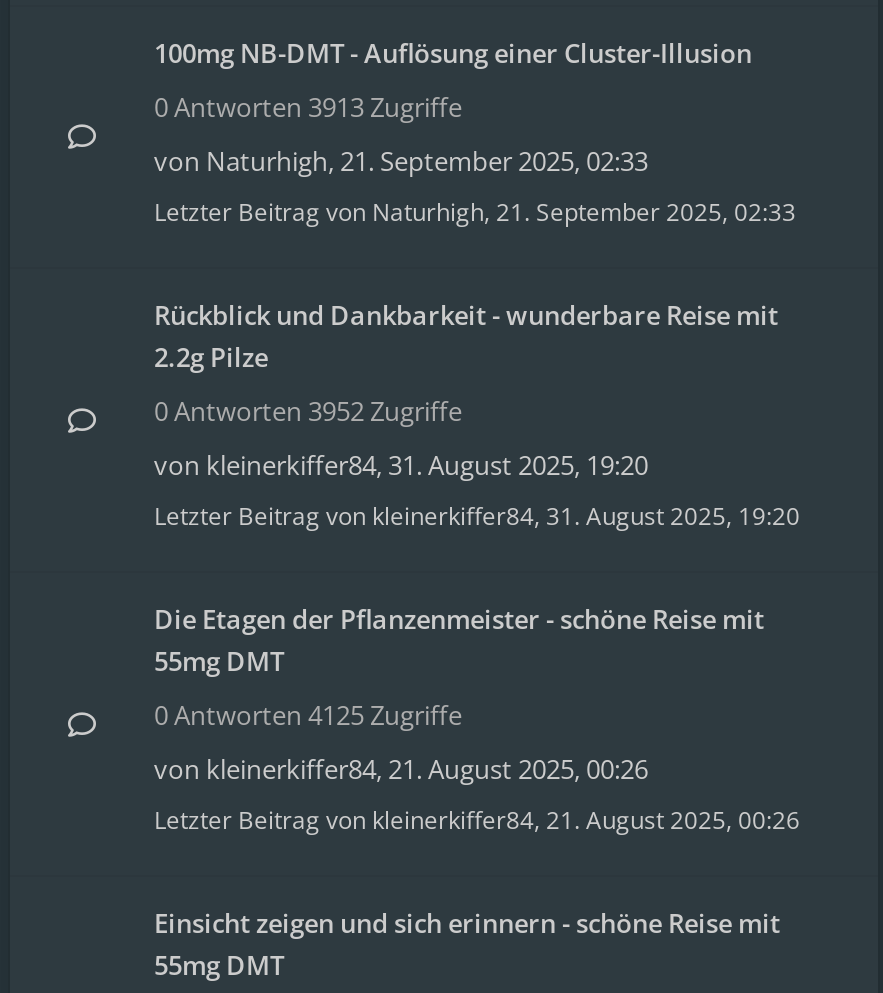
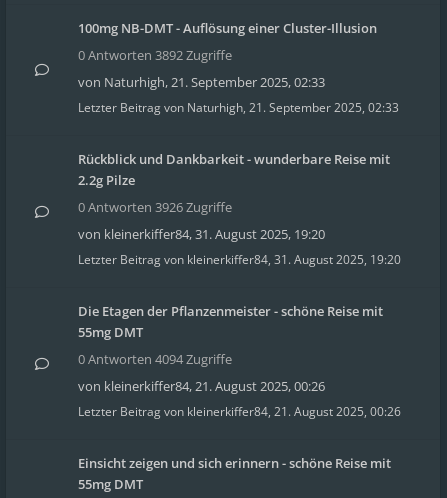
[154,89,462,125] 0 Antworten 3913 Zugriffe -> [78,46,232,64] 0 Antworten 3892 Zugriffe
[154,393,462,429] 0 Antworten 3952 Zugriffe -> [78,198,232,216] 0 Antworten 3926 Zugriffe
[154,697,462,733] 0 Antworten 4125 Zugriffe -> [78,350,232,368] 0 Antworten 4094 Zugriffe

